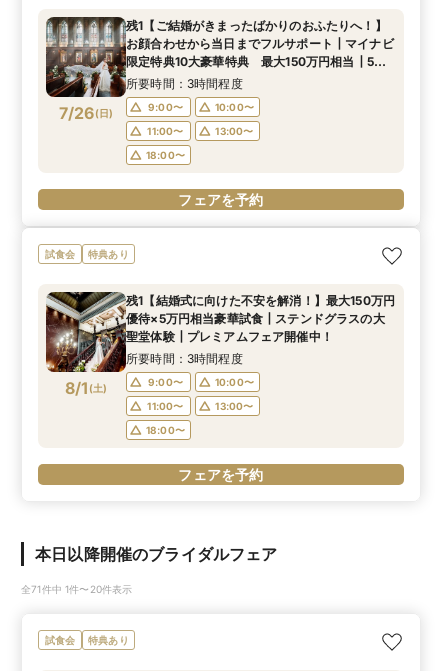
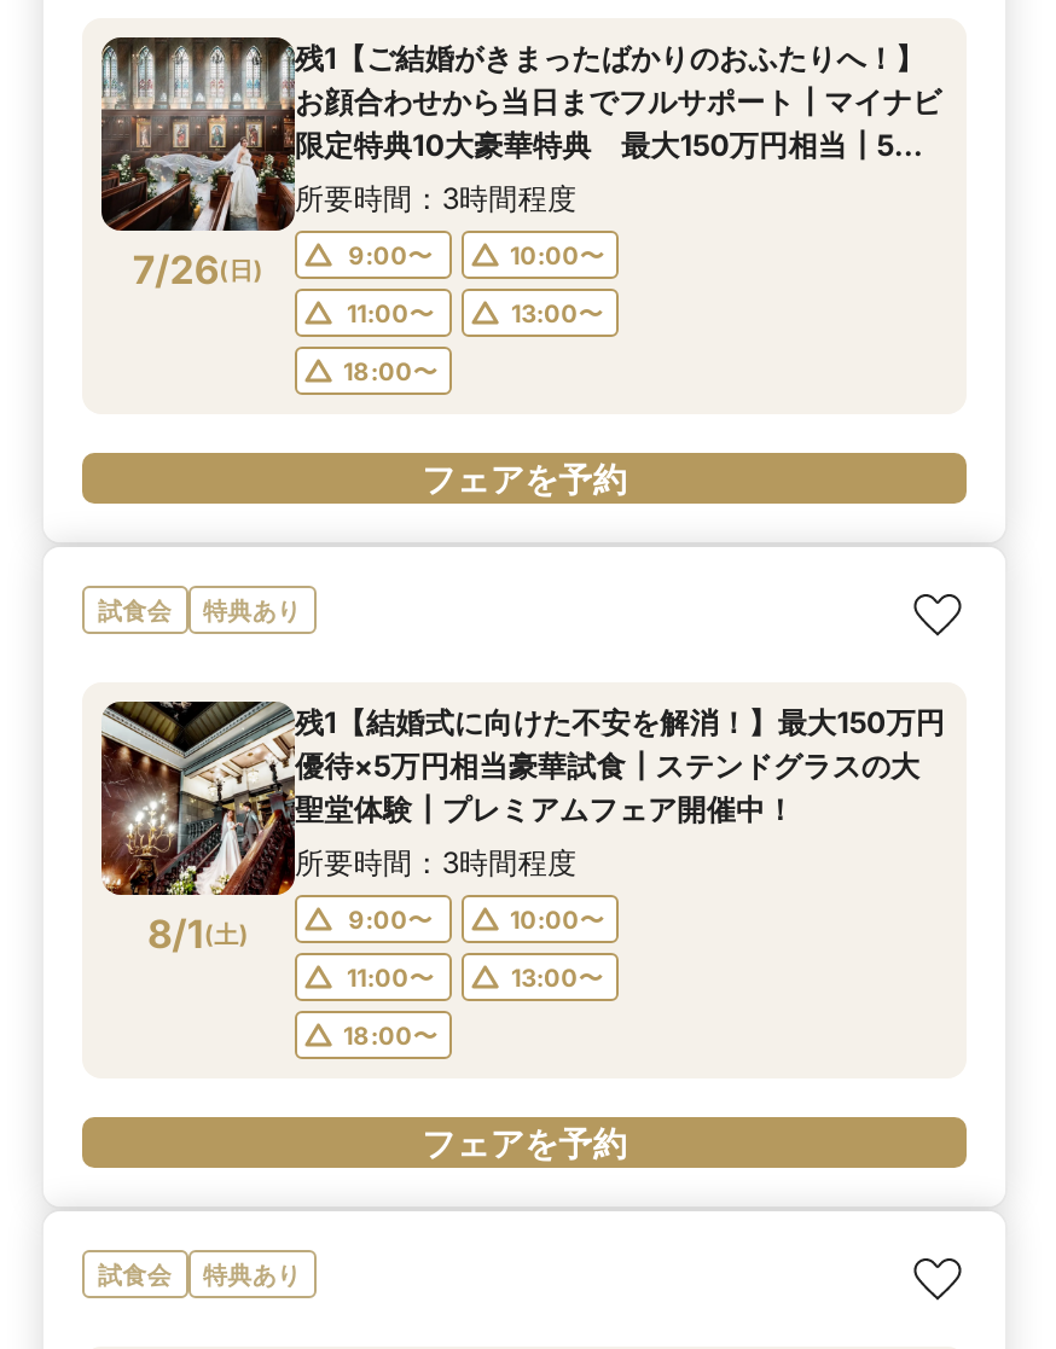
[21,544,277,595] 本日以降開催のブライダルフェア | 全71件中 1件〜20件表示 -> none

